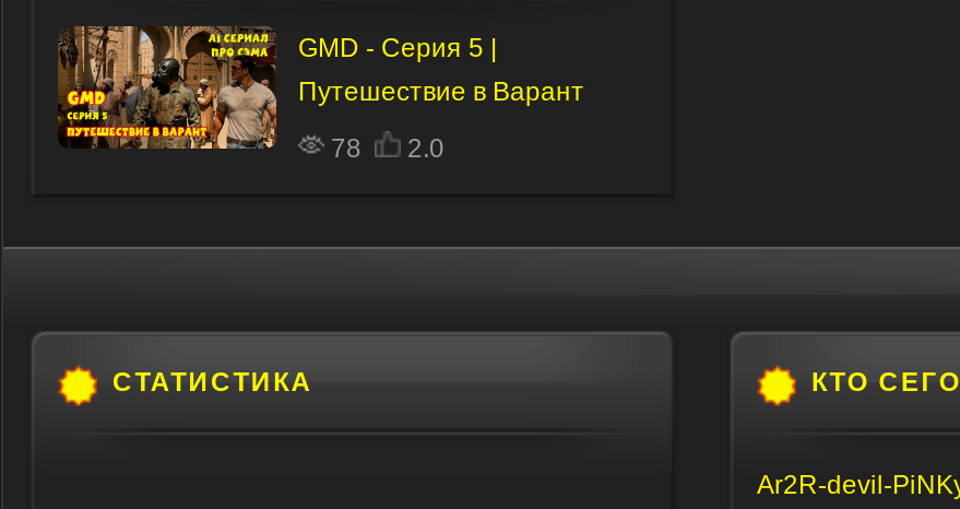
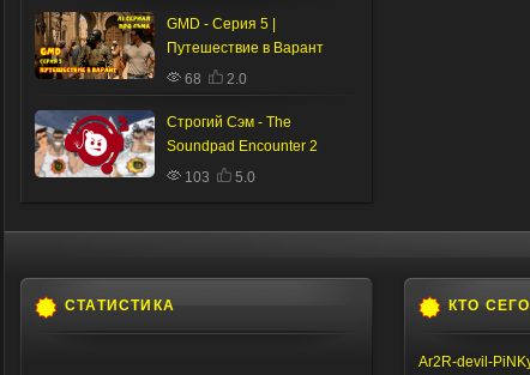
[331,133,445,164] 78 2.0 -> [185,71,247,87] 68 2.0
none -> [34,109,318,186] [image] | Строгий Сэм - The | Soundpad Encounter 2 | 103 | 5.0

